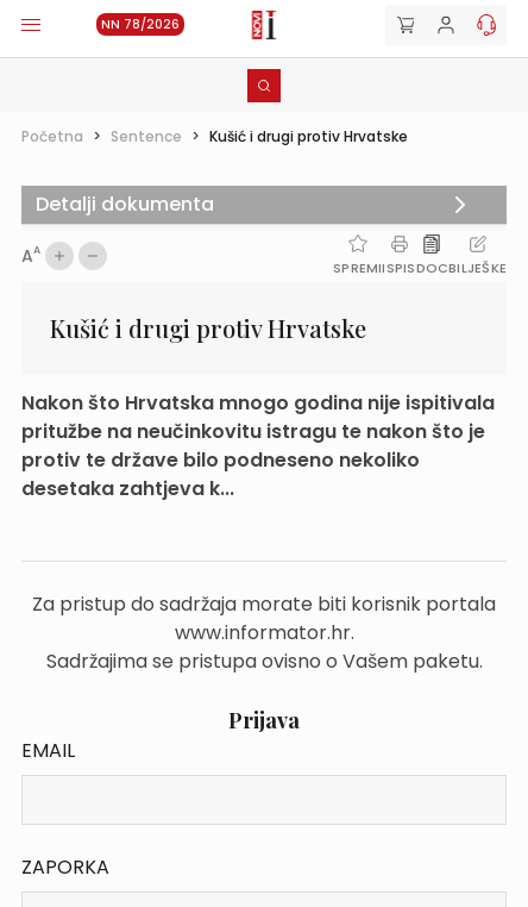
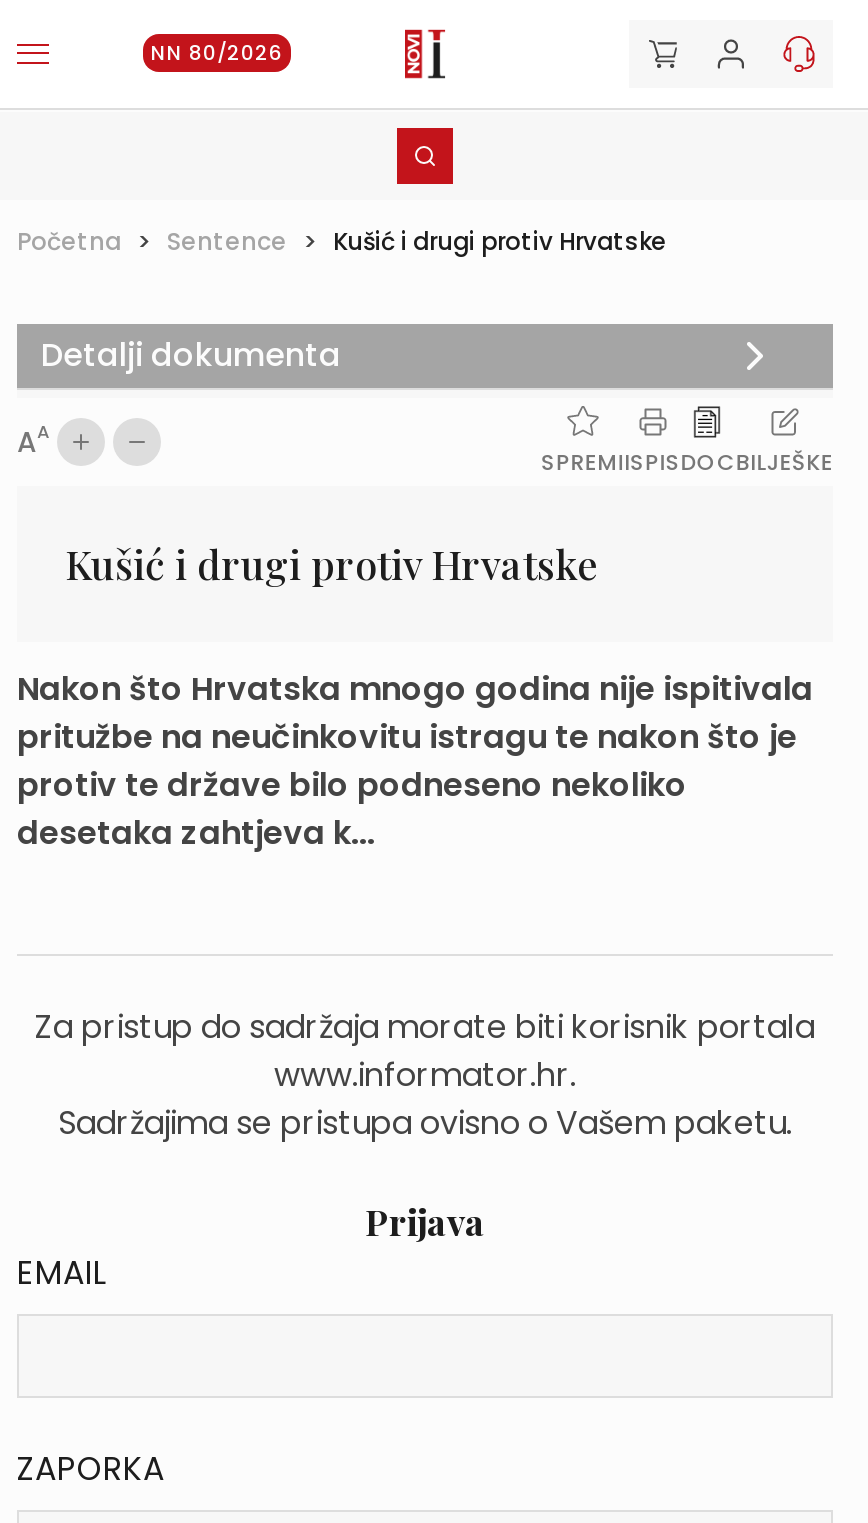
[101,15,180,33] NN 78/2026 -> [151,38,283,68] NN 80/2026

